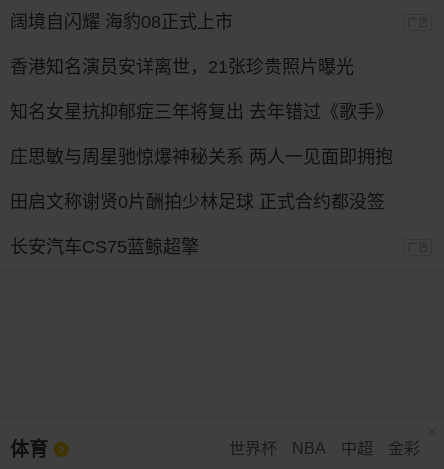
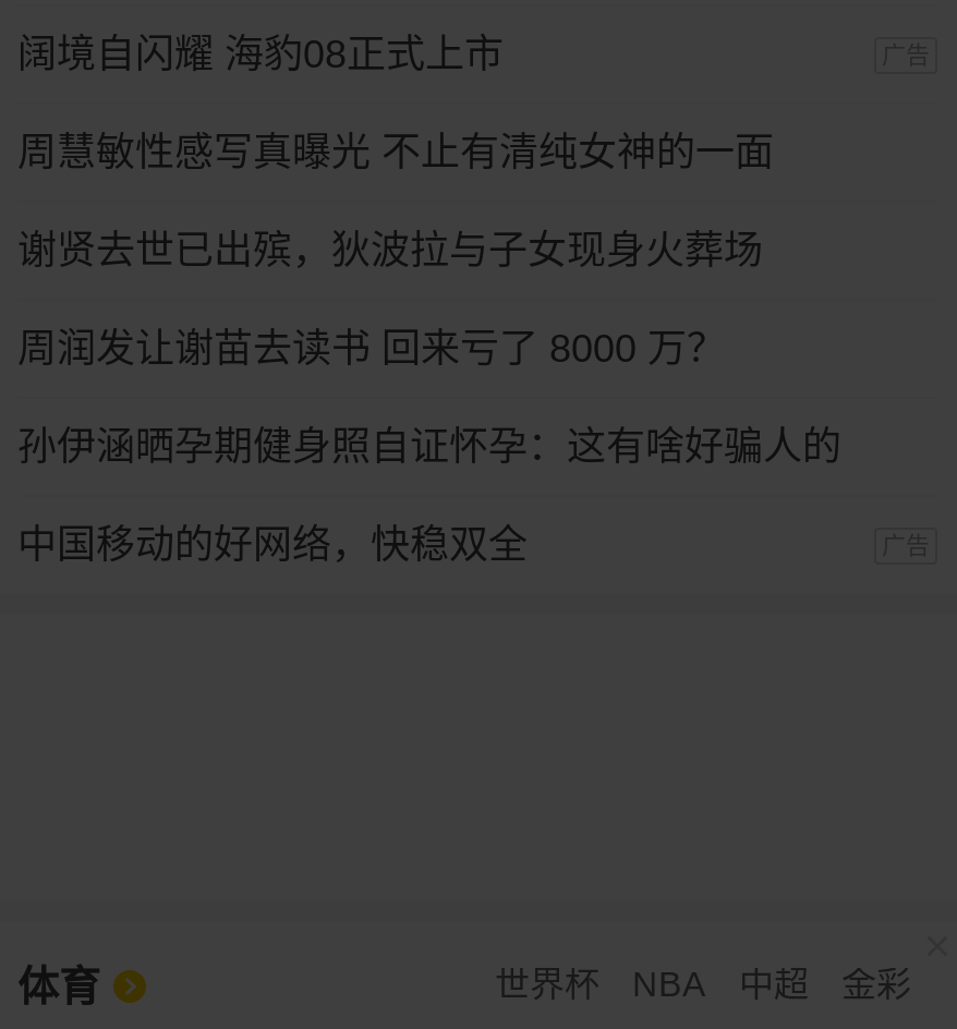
[10,57,354,77] 香港知名演员安详离世，21张珍贵照片曝光 -> [17,132,774,175] 周慧敏性感写真曝光 不止有清纯女神的一面
[10,102,393,122] 知名女星抗抑郁症三年将复出 去年错过《歌手》 -> [17,230,763,273] 谢贤去世已出殡，狄波拉与子女现身火葬场
[10,147,393,167] 庄思敏与周星驰惊爆神秘关系 两人一见面即拥抱 -> [17,328,726,371] 周润发让谢苗去读书 回来亏了 8000 万？
[10,192,385,212] 田启文称谢贤0片酬拍少林足球 正式合约都没签 -> [17,426,841,470] 孙伊涵晒孕期健身照自证怀孕：这有啥好骗人的
[10,237,199,257] 长安汽车CS75蓝鲸超擎 -> [17,523,528,567] 中国移动的好网络，快稳双全

